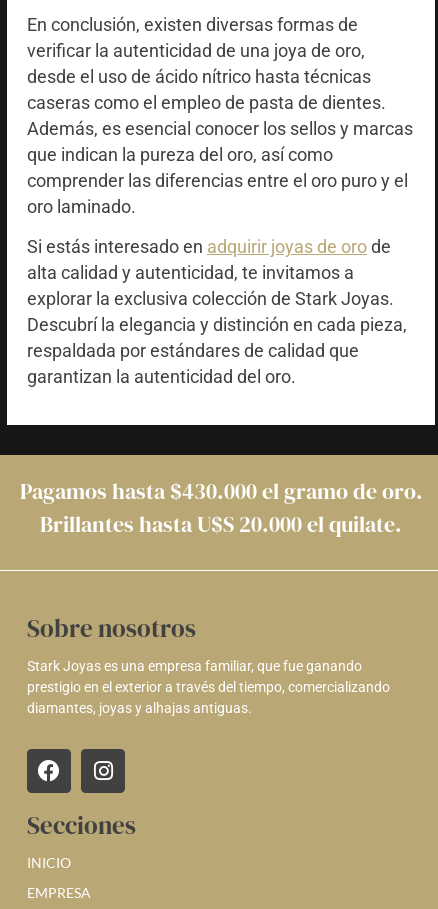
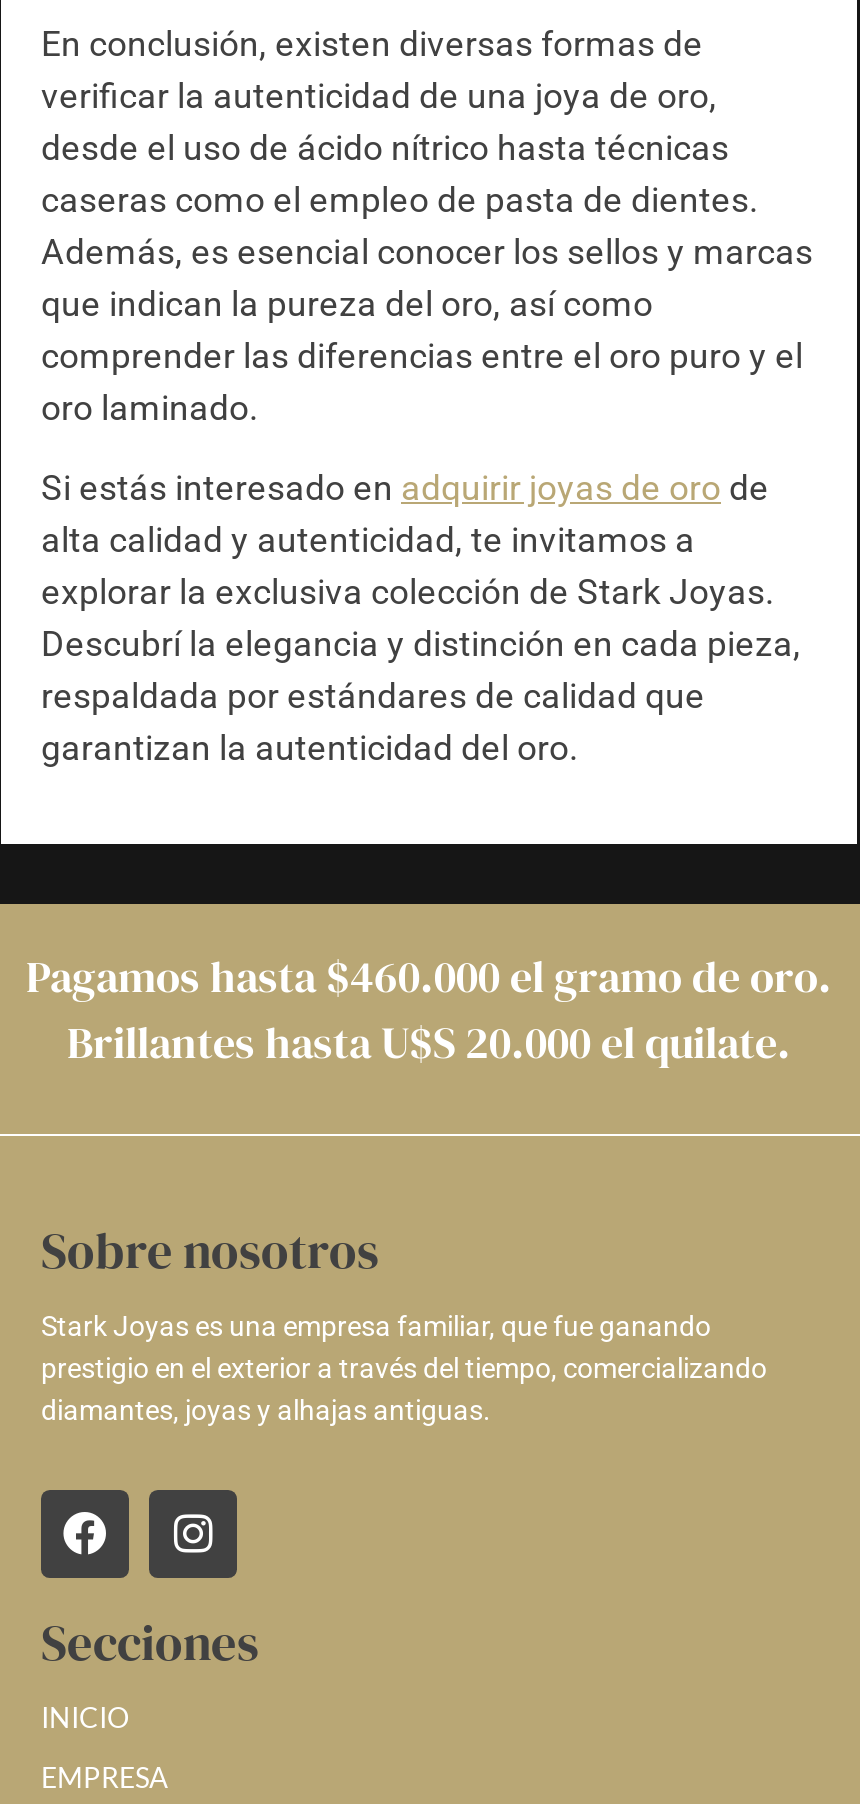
[19,476,422,506] Pagamos hasta $430.000 el gramo de oro. -> [26,945,832,1005] Pagamos hasta $460.000 el gramo de oro.

